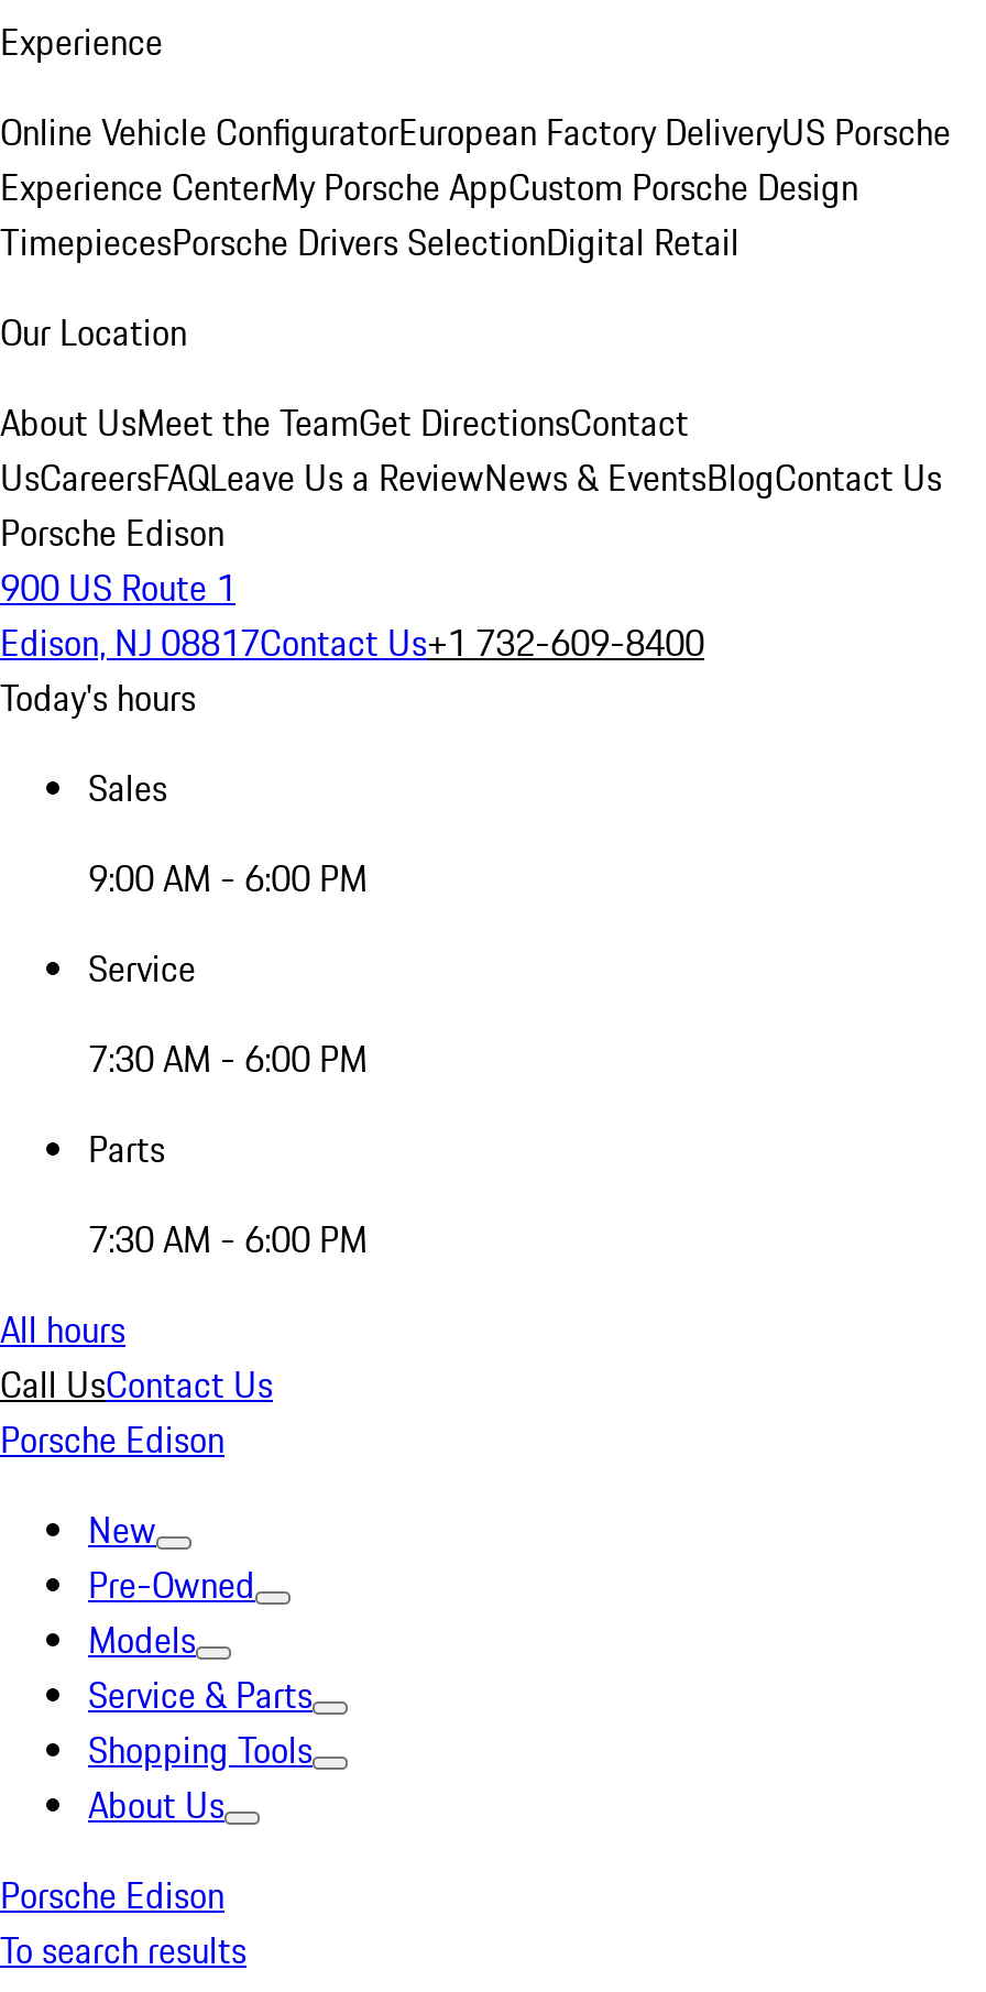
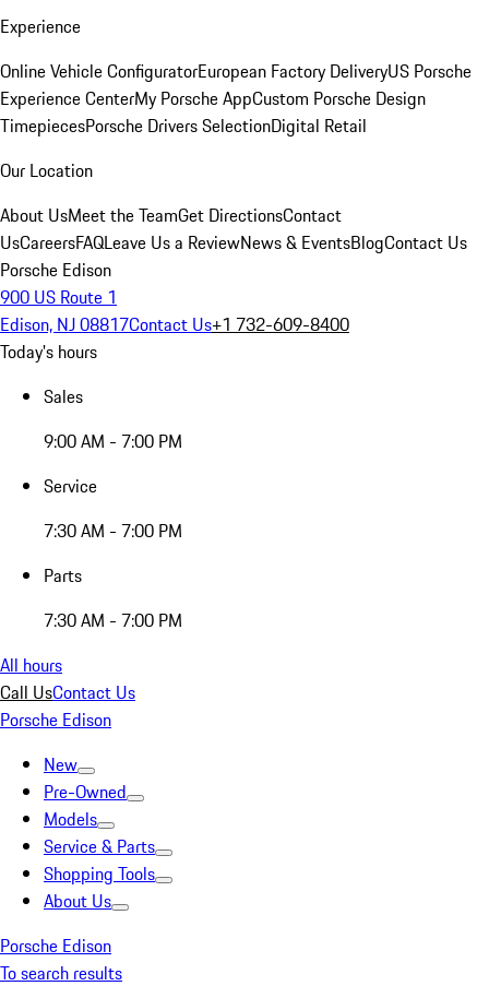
[88,852,368,905] 9:00 AM - 6:00 PM -> [44,428,182,454] 9:00 AM - 7:00 PM
[88,1032,368,1085] 7:30 AM - 6:00 PM -> [44,518,182,544] 7:30 AM - 7:00 PM
[88,1213,368,1266] 7:30 AM - 6:00 PM -> [44,607,182,633] 7:30 AM - 7:00 PM

